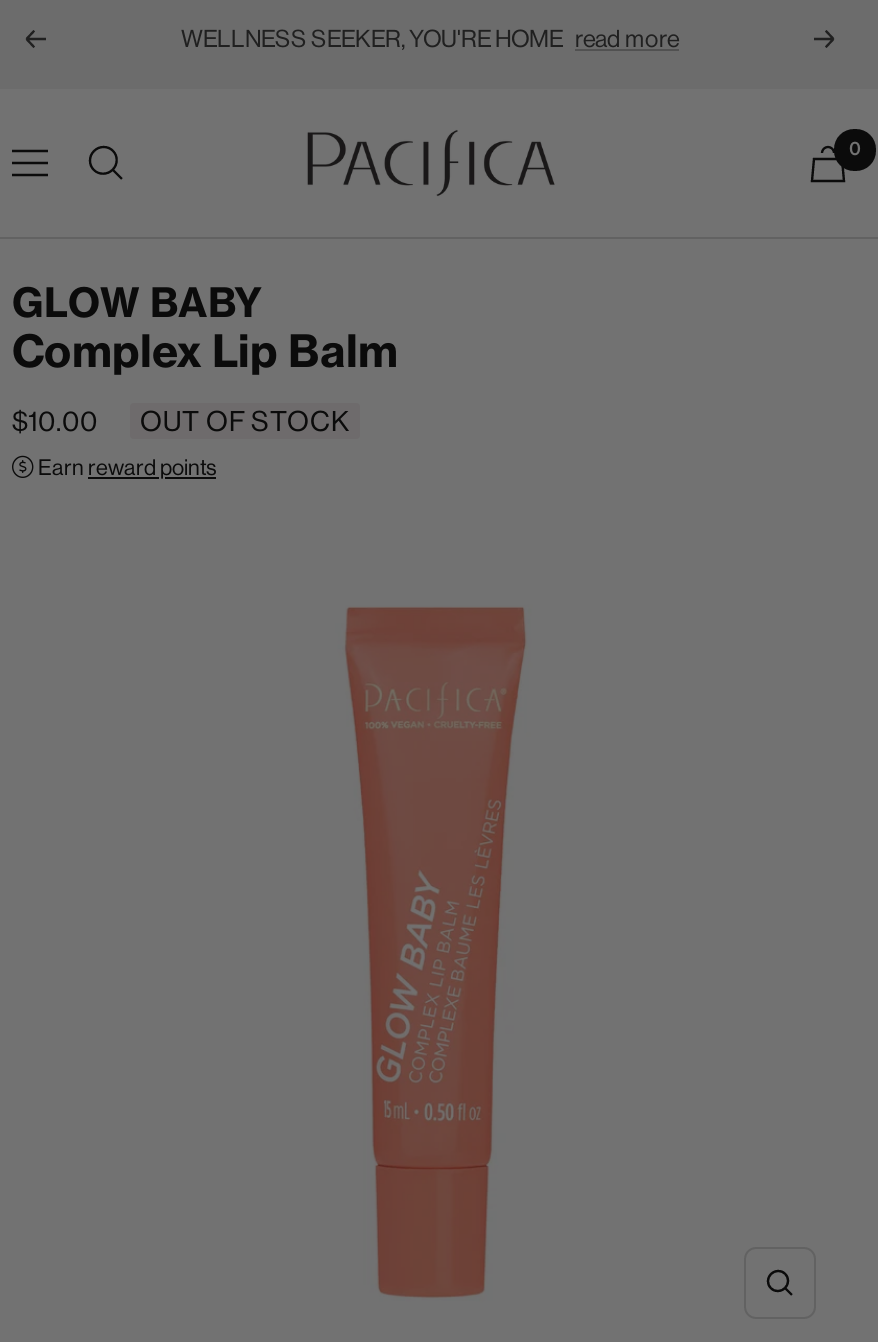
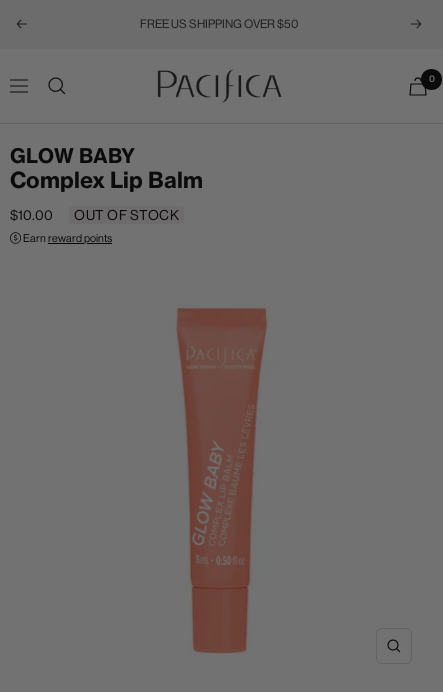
[181,25,679,53] WELLNESS SEEKER, YOU'RE HOME read more -> [140,17,298,31] FREE US SHIPPING OVER $50

